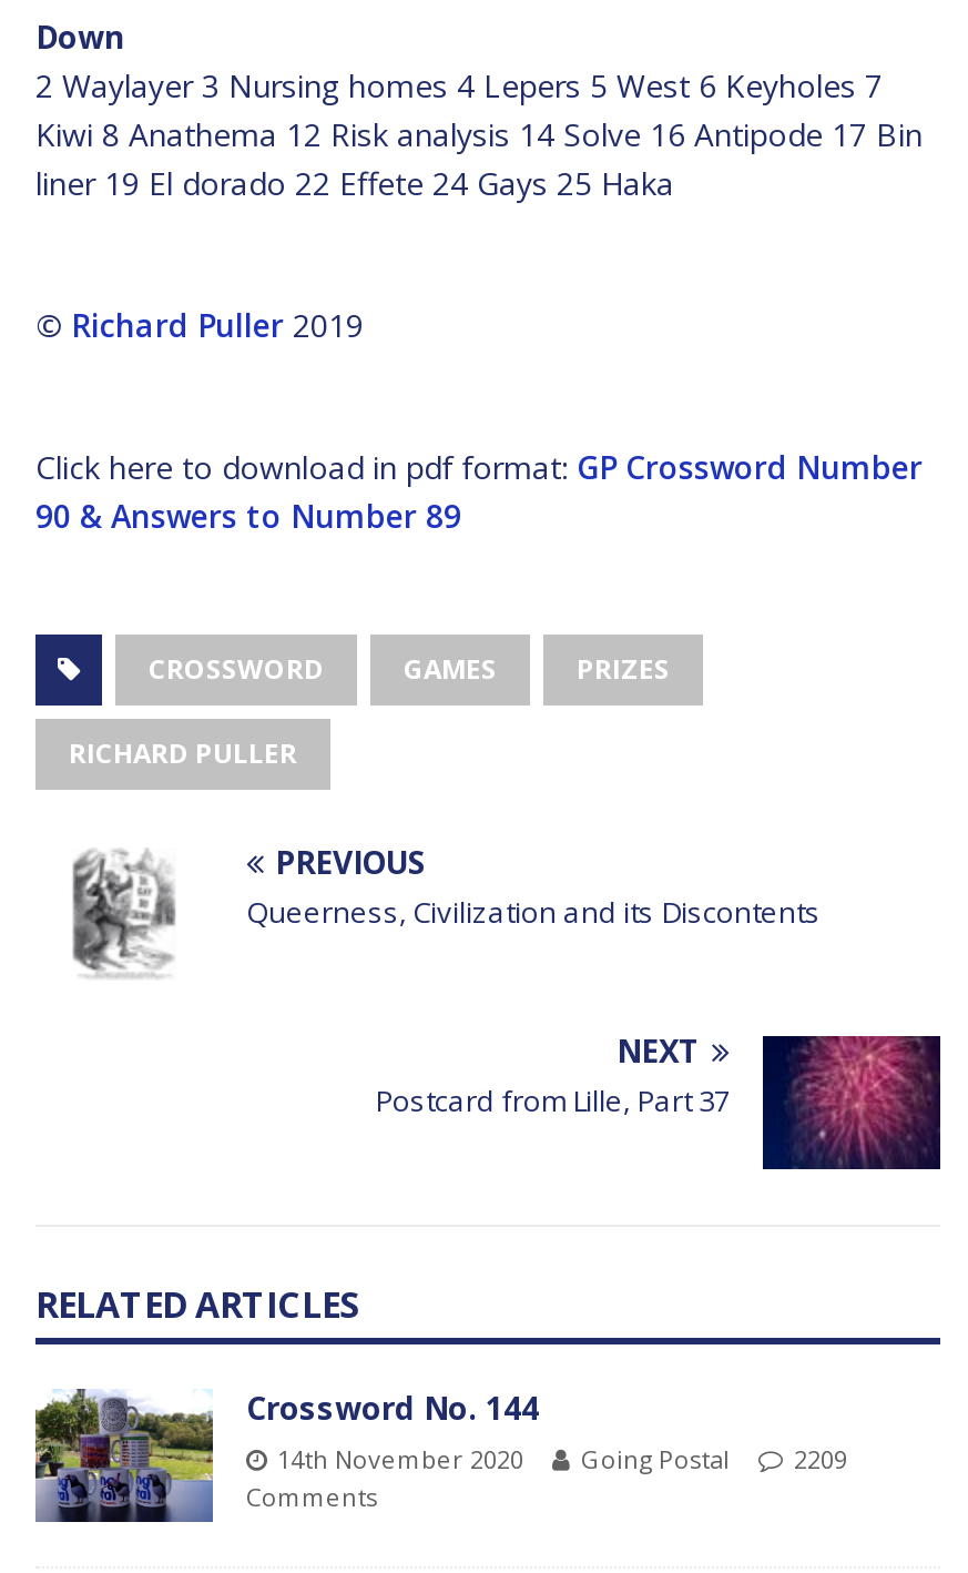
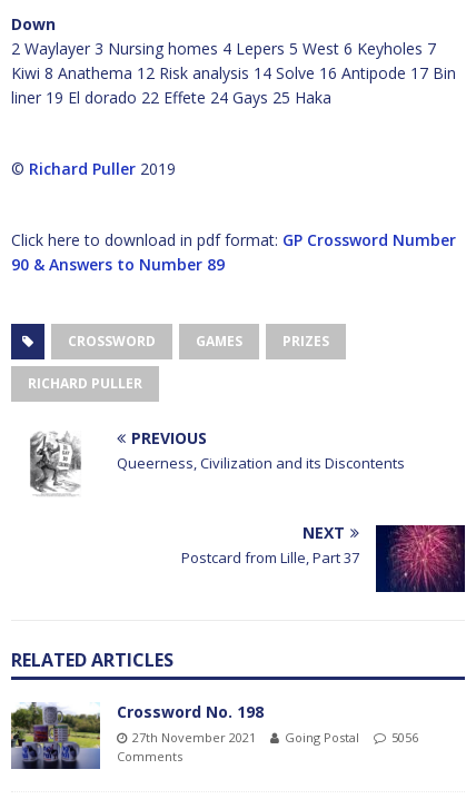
[246,1386,539,1429] Crossword No. 144 -> [117,701,264,722] Crossword No. 198
[277,1442,523,1475] 14th November 2020 -> [132,729,256,745] 27th November 2021
[794,1442,847,1475] 2209 -> [391,729,418,745] 5056

